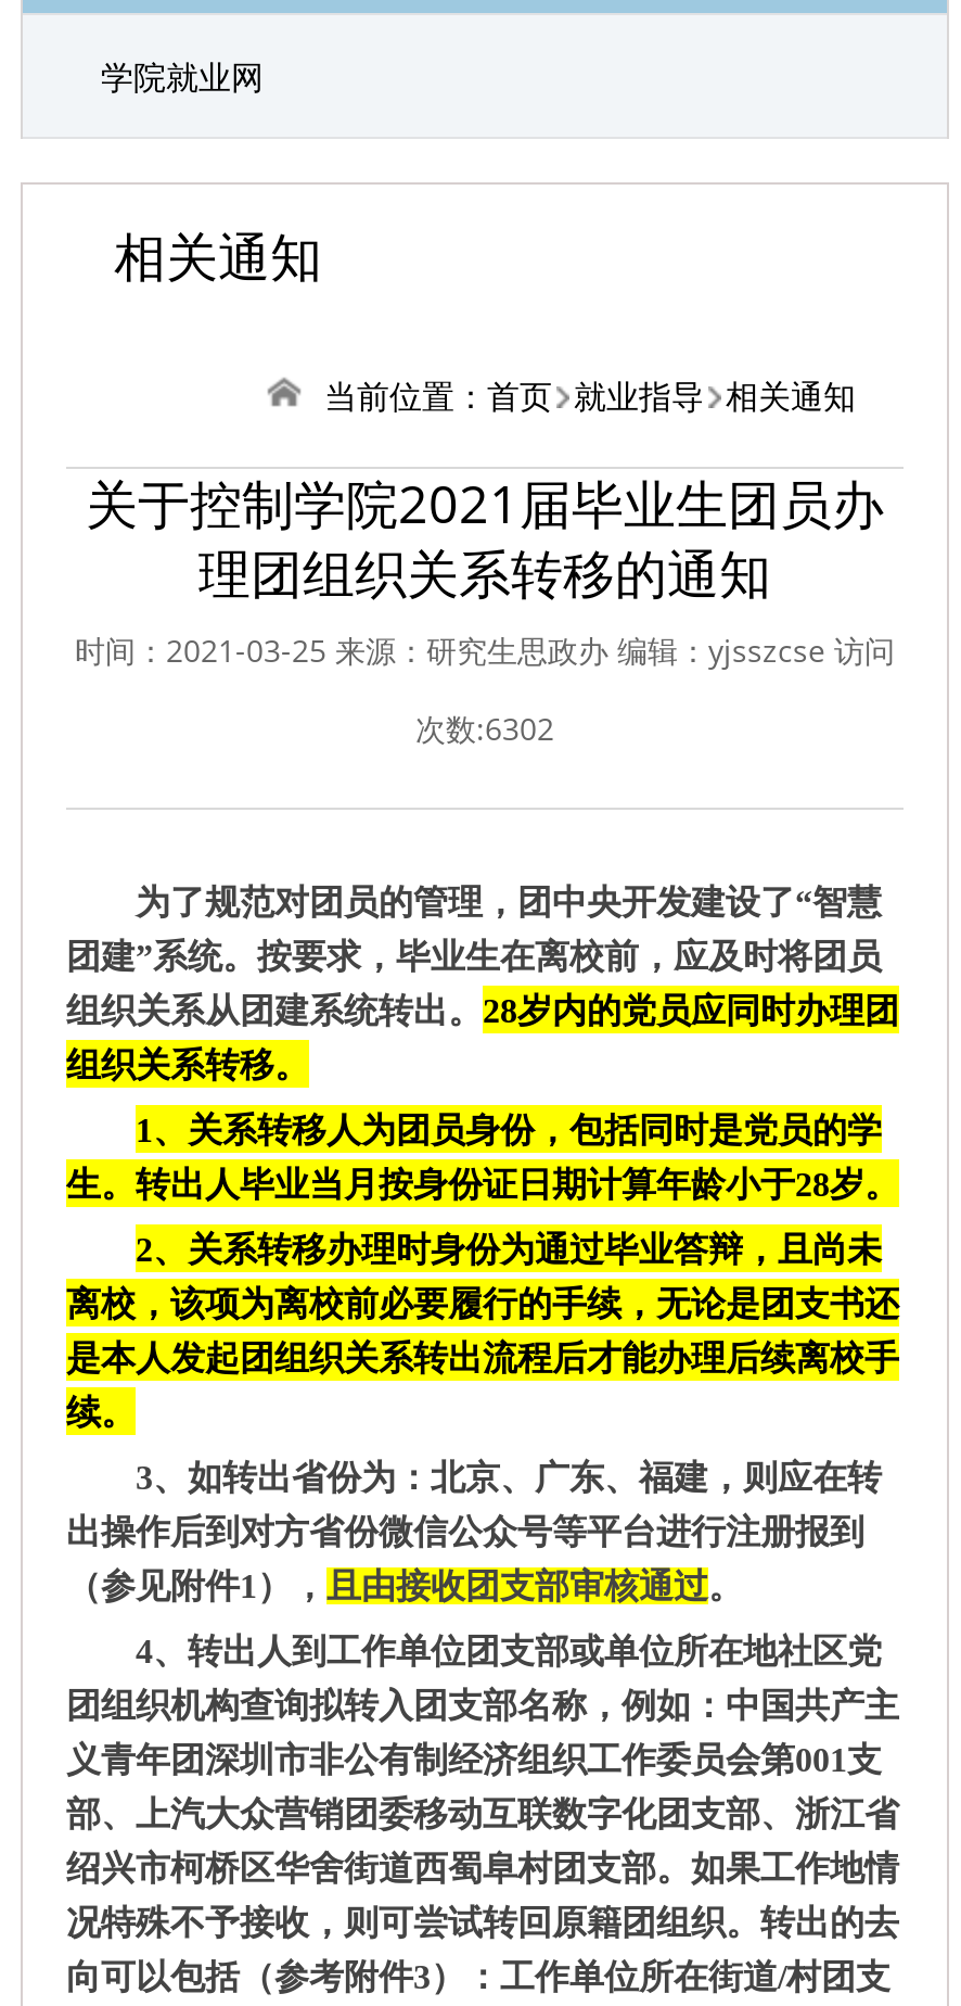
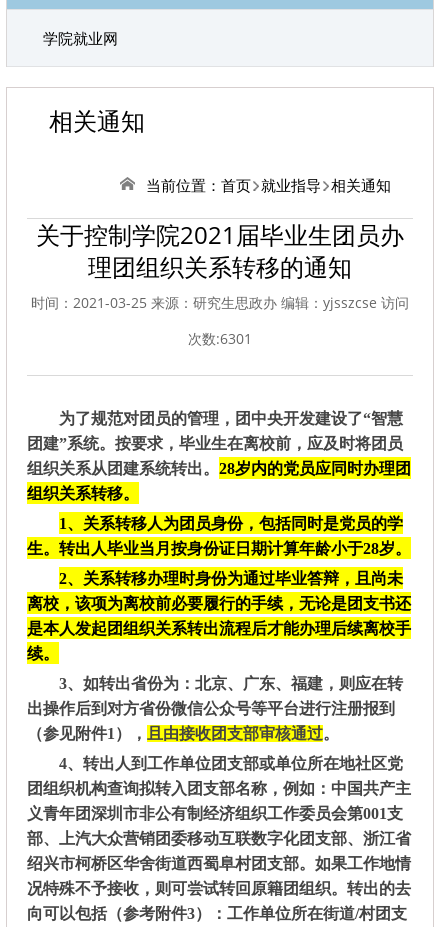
[415,708,554,749] 次数:6302 -> [188,329,252,348] 次数:6301

